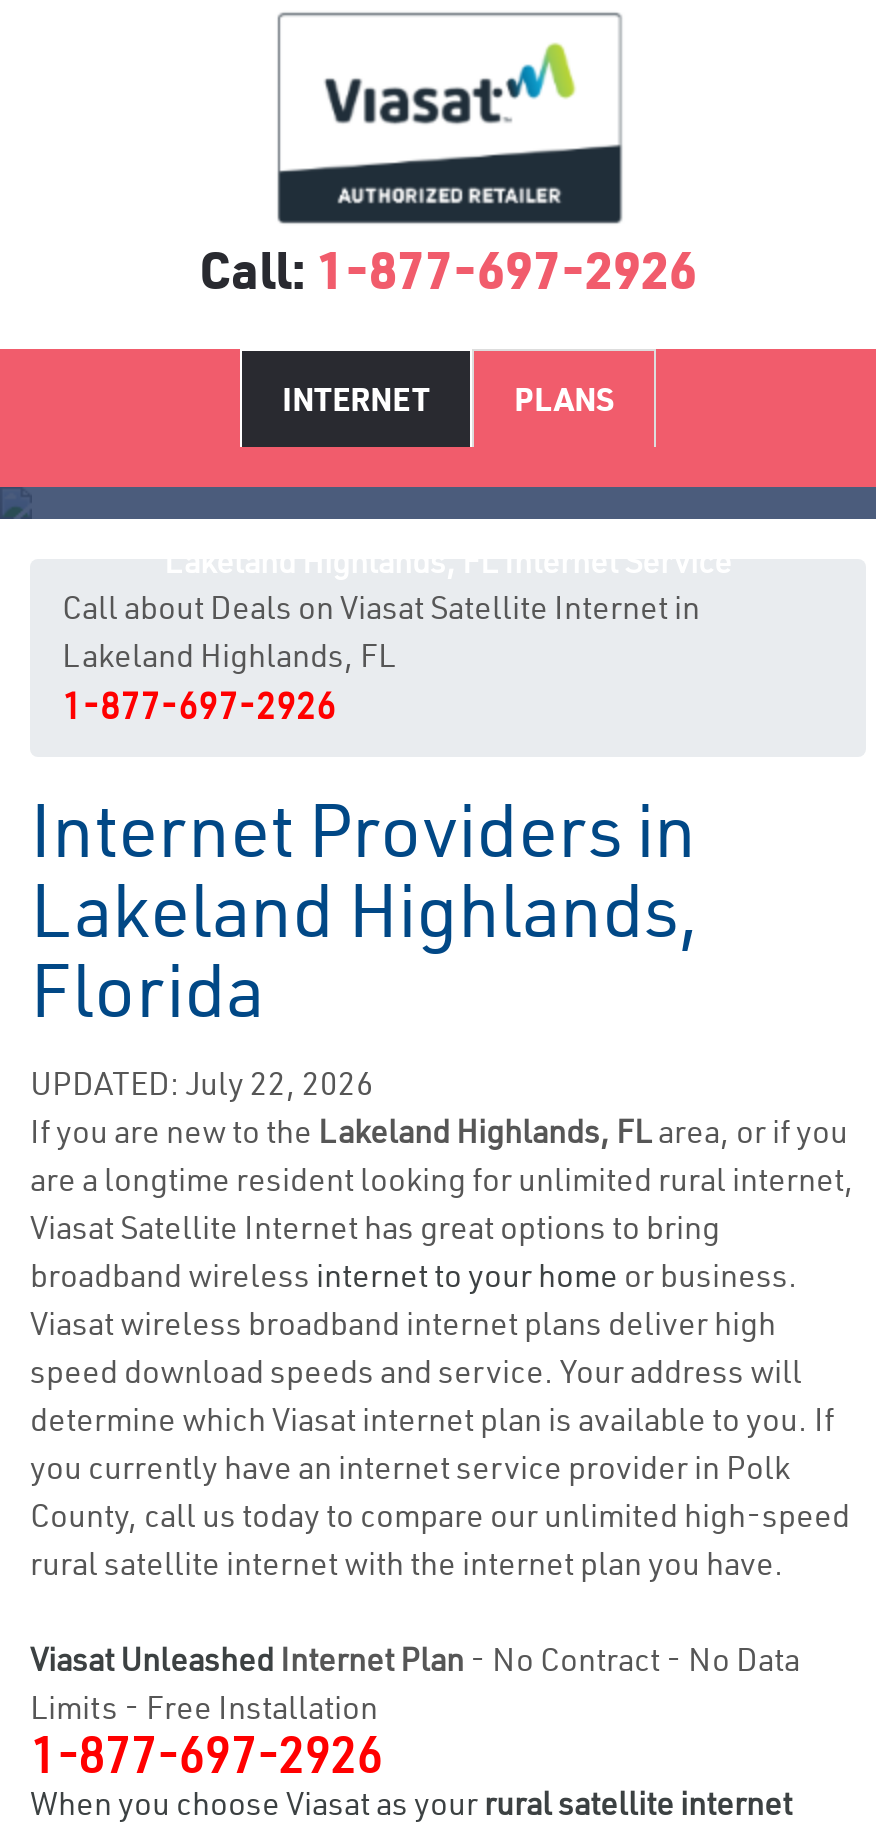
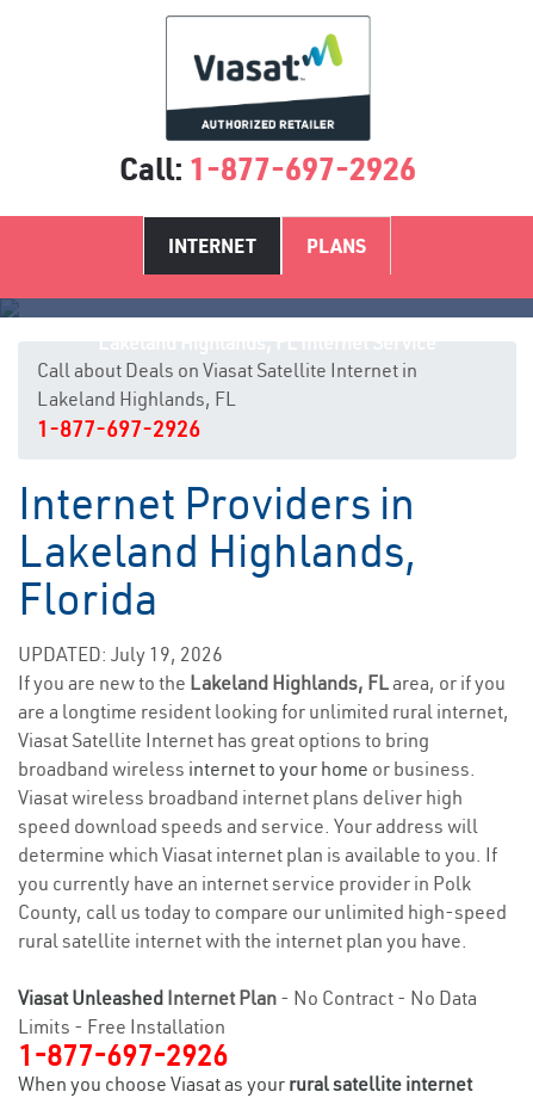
[30,1063,374,1103] UPDATED: July 22, 2026 -> [18,642,223,666] UPDATED: July 19, 2026

